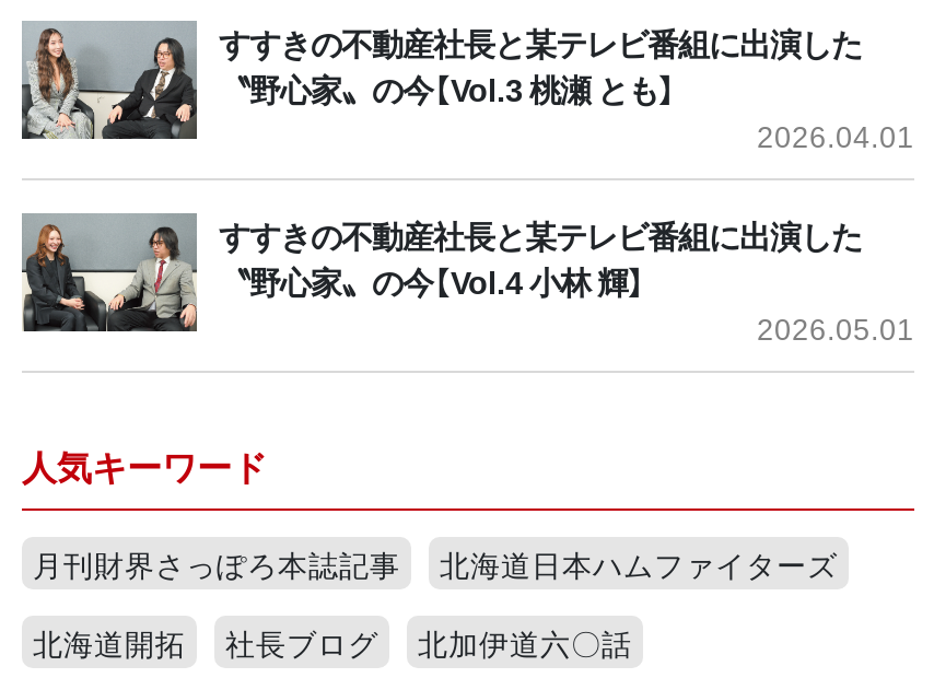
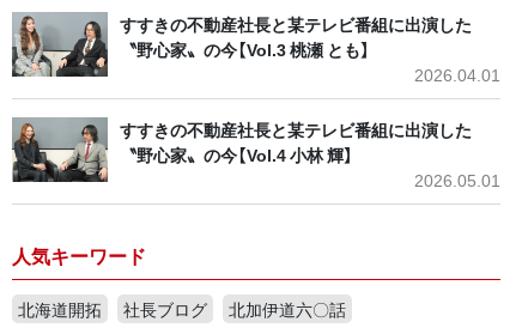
[33,542,838,586] 月刊財界さっぽろ本誌記事 | 北海道日本ハムファイターズ -> none

